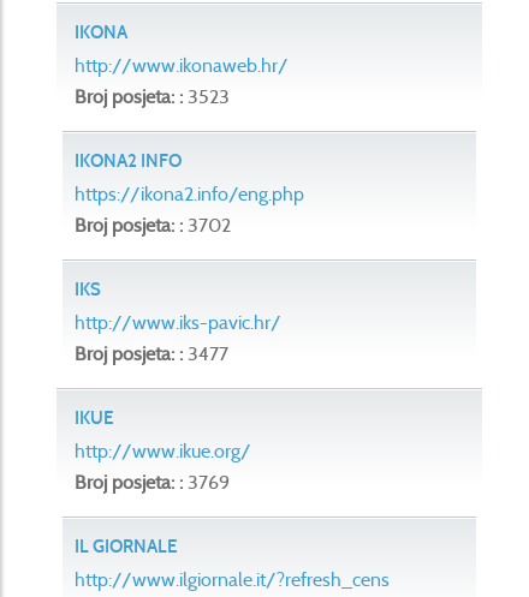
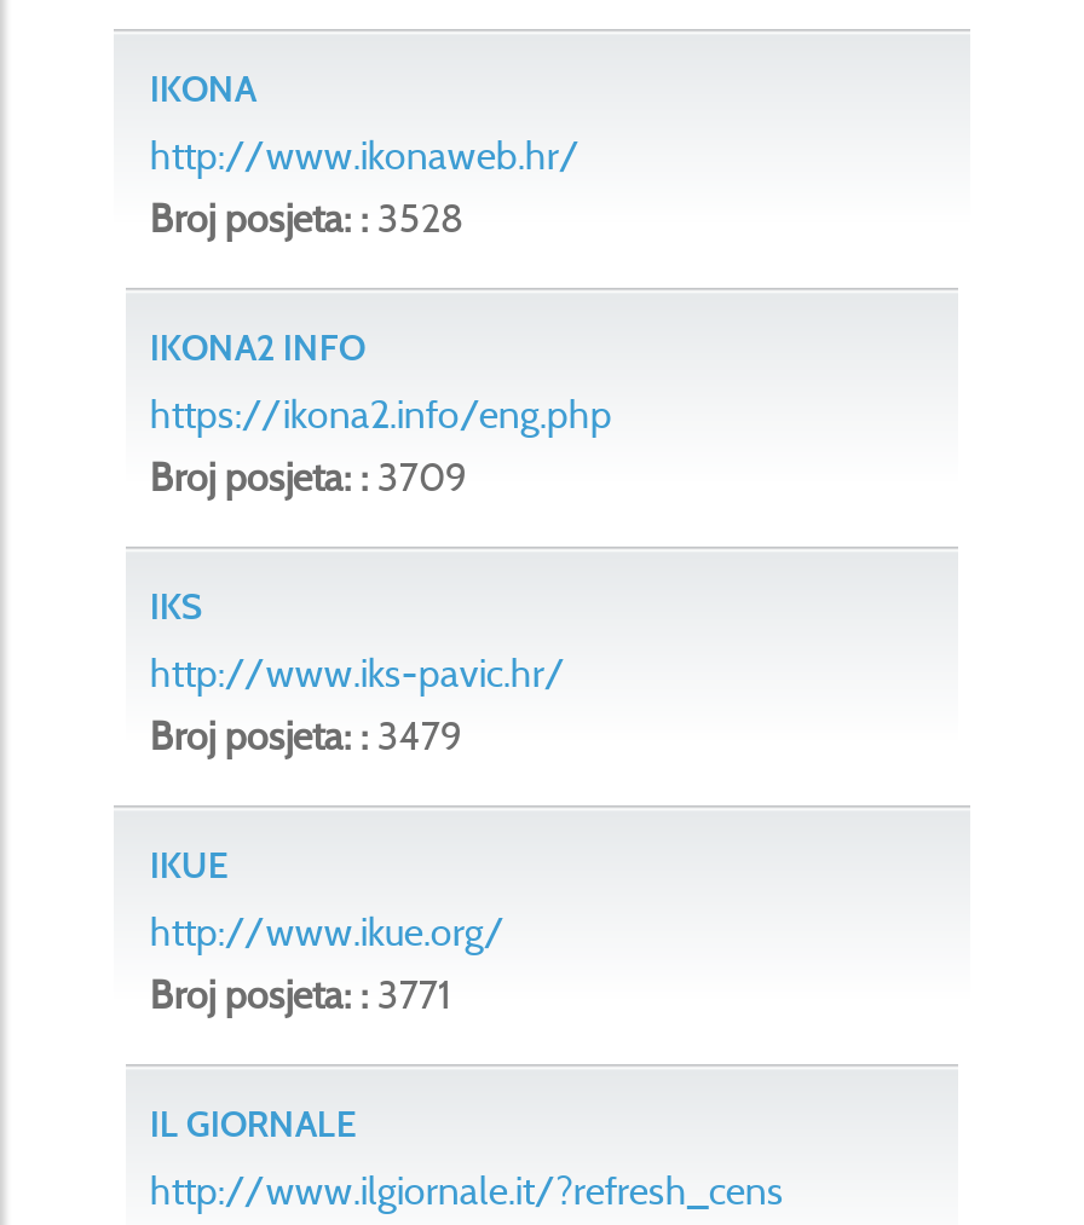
[74,85,229,108] Broj posjeta: : 3523 -> [150,196,464,242] Broj posjeta: : 3528
[74,214,231,237] Broj posjeta: : 3702 -> [150,455,467,501] Broj posjeta: : 3709
[74,342,228,365] Broj posjeta: : 3477 -> [150,713,462,759] Broj posjeta: : 3479
[74,471,229,494] Broj posjeta: : 3769 -> [150,972,452,1018] Broj posjeta: : 3771

